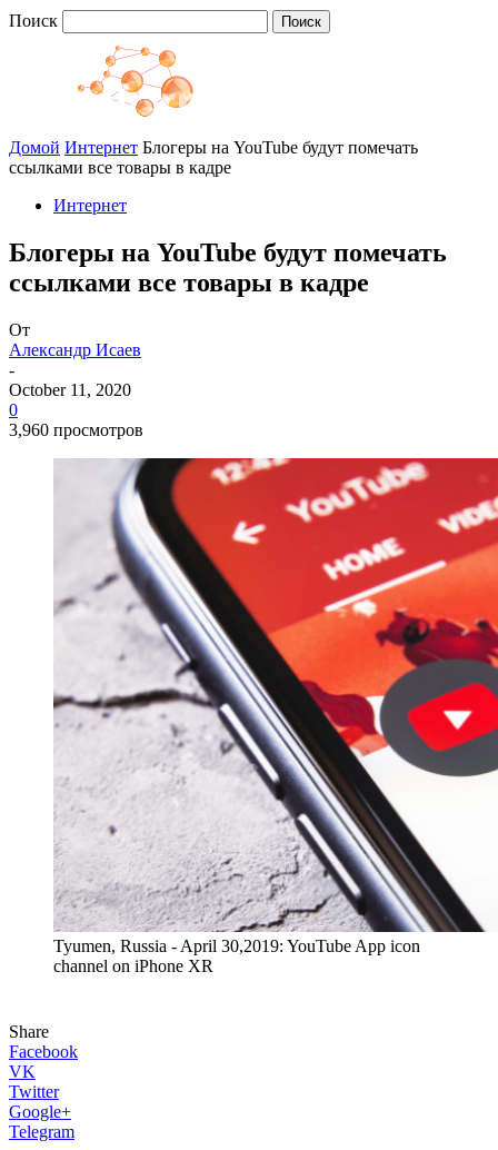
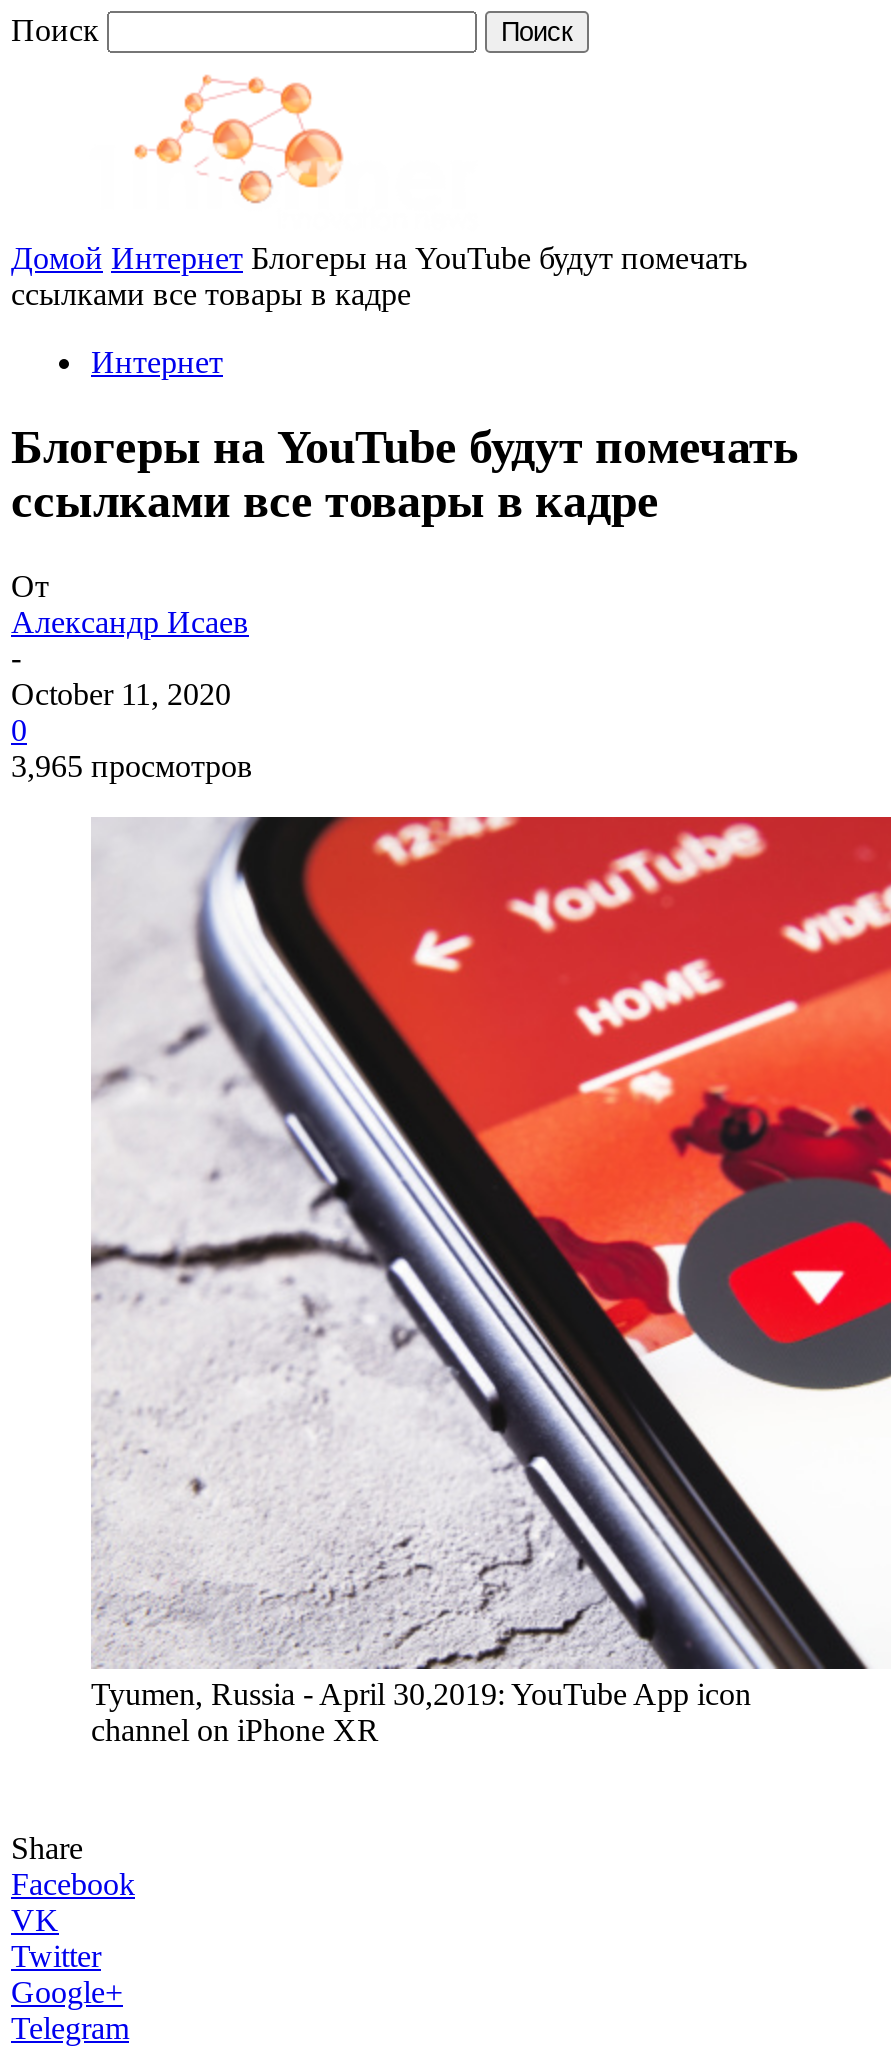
[9,420,143,439] 3,960 просмотров -> [11,749,253,783] 3,965 просмотров

